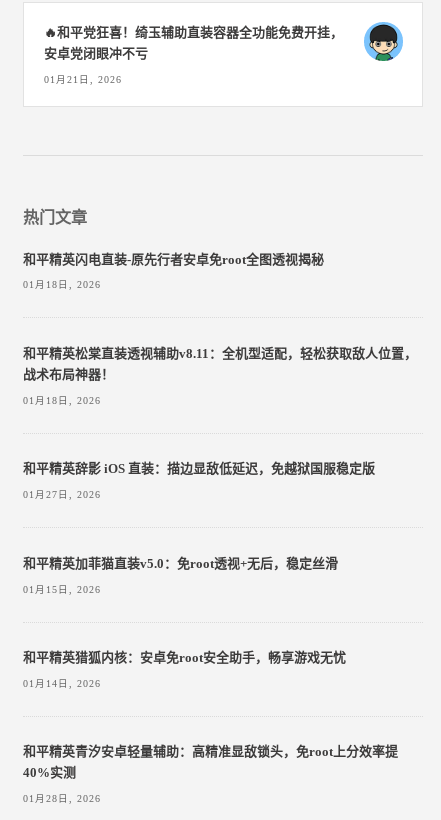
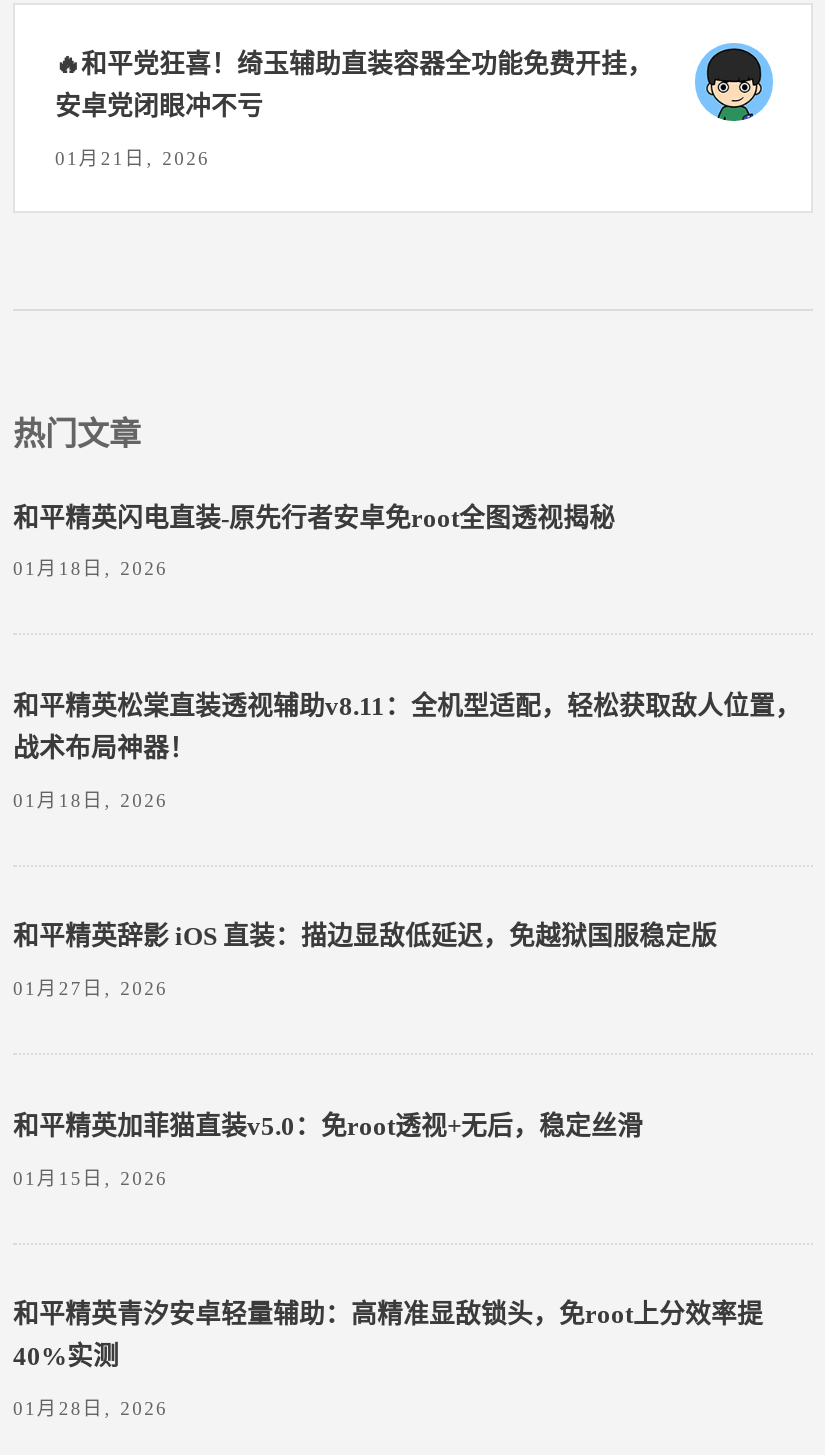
[23,651,346,689] 和平精英猎狐内核：安卓免root安全助手，畅享游戏无忧 | 01月14日, 2026 -> none

